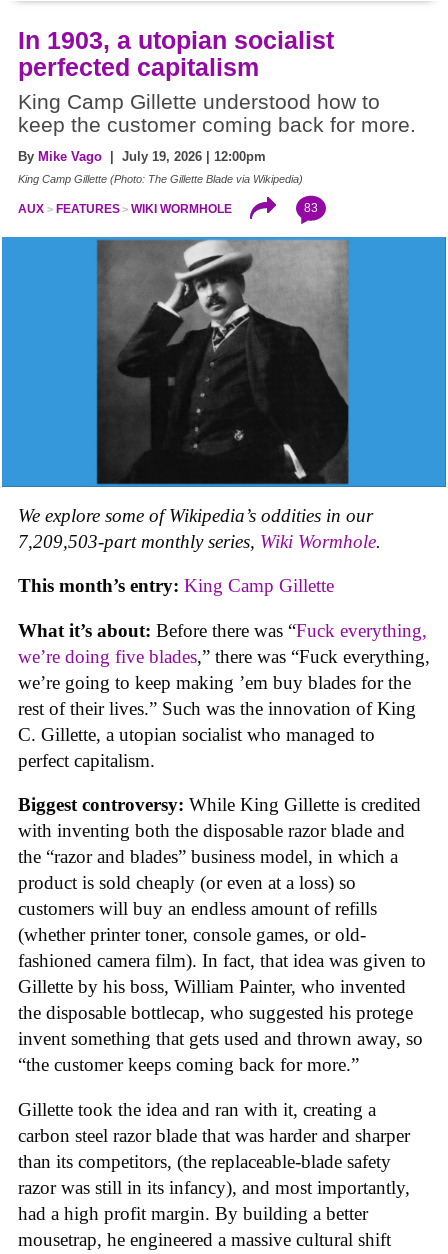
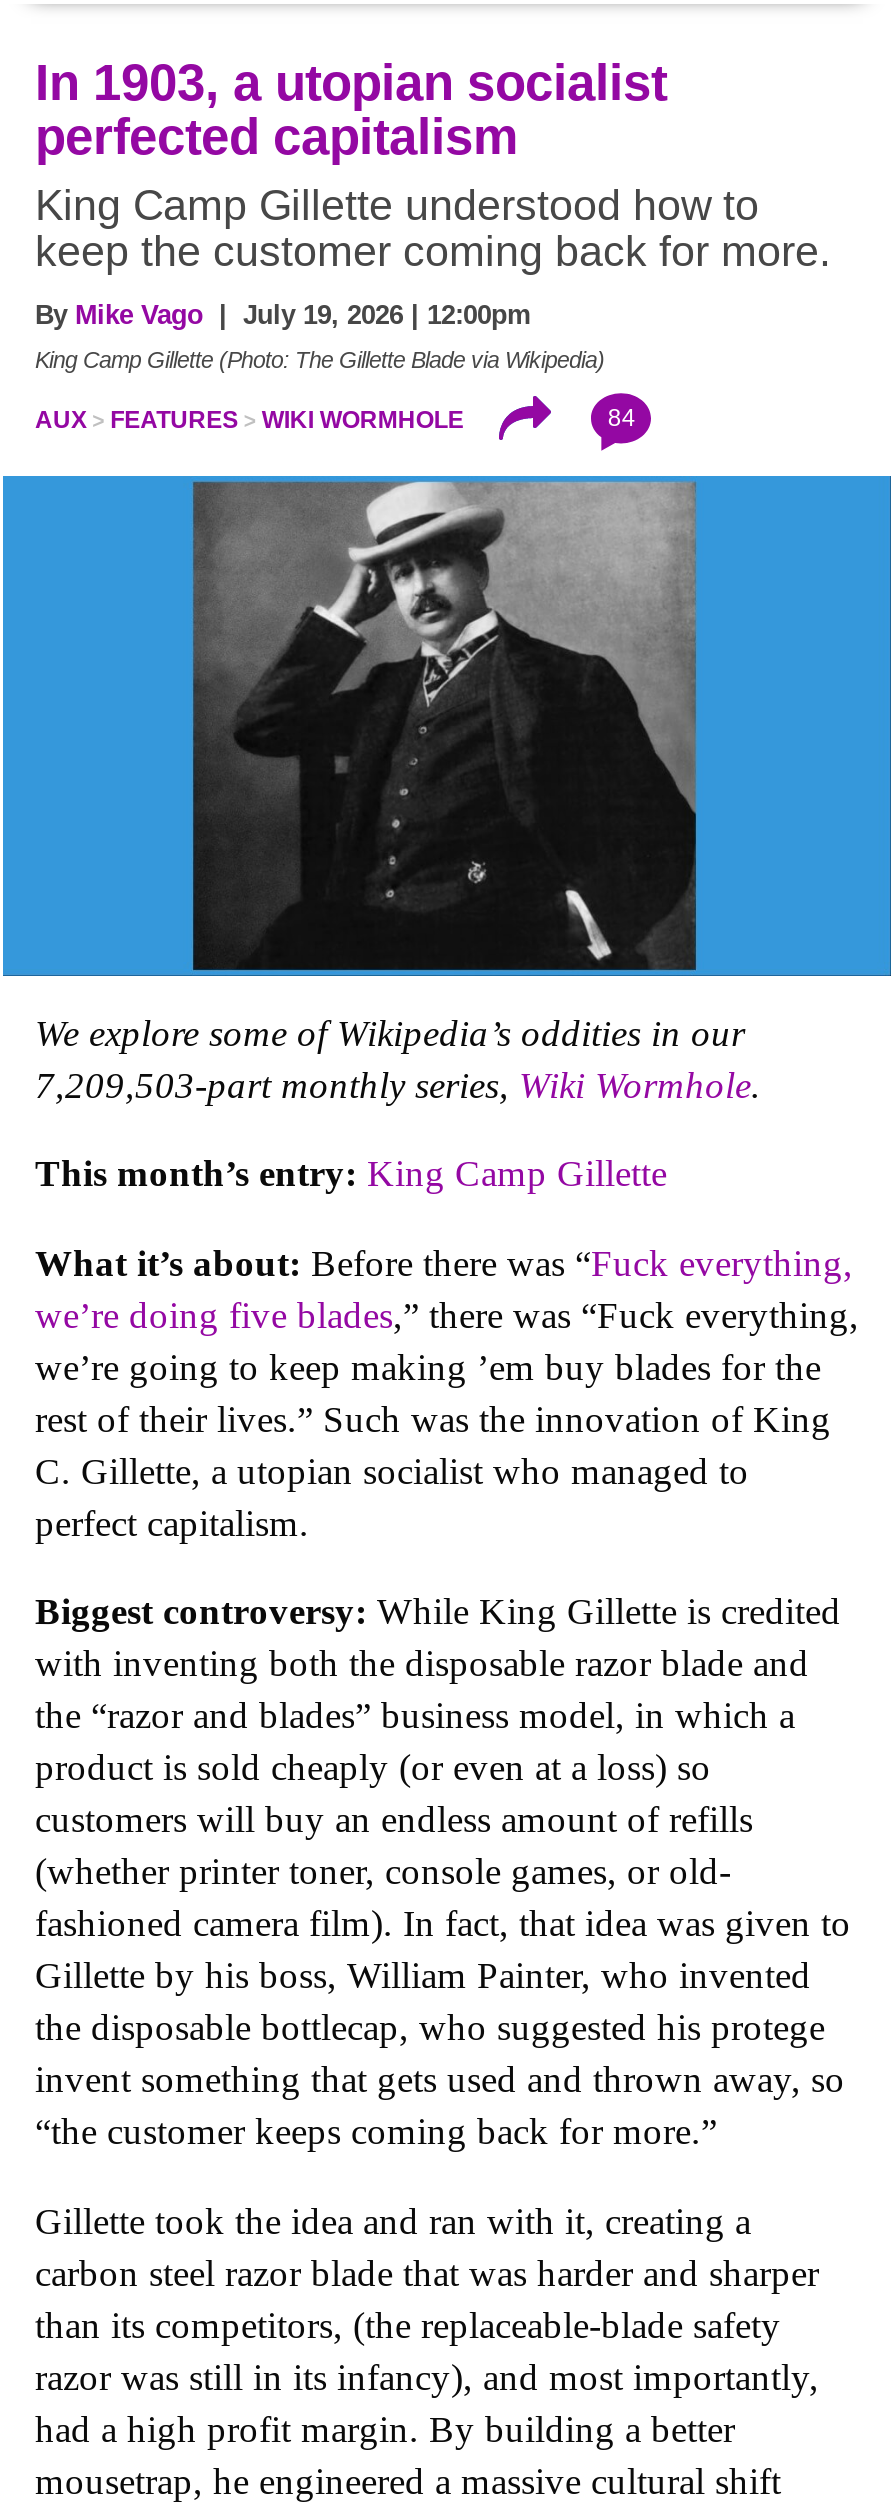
[304,201,318,215] 83 -> [608,404,636,432] 84

